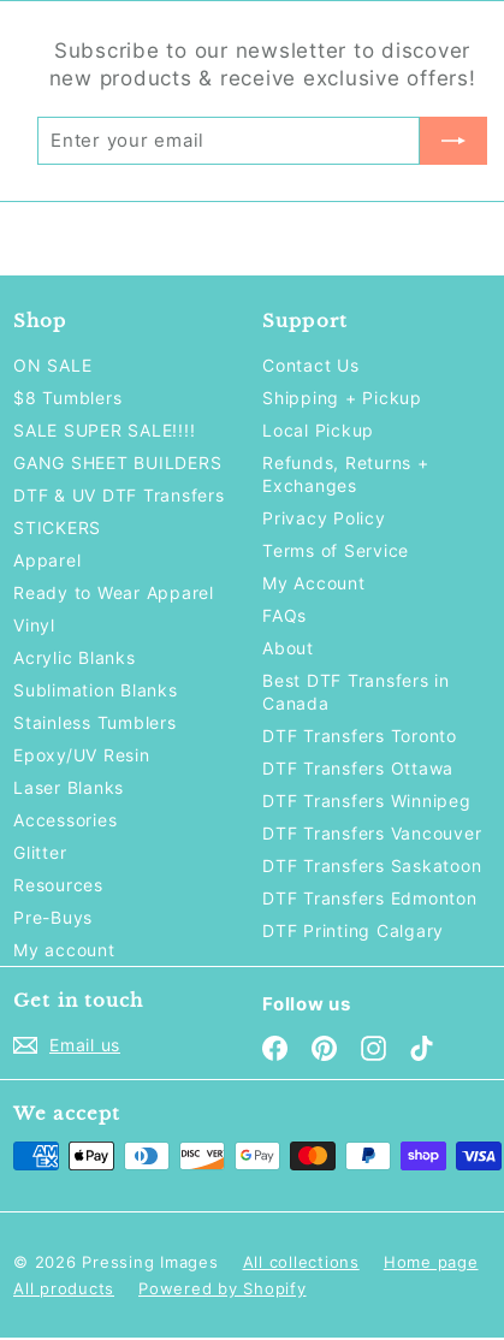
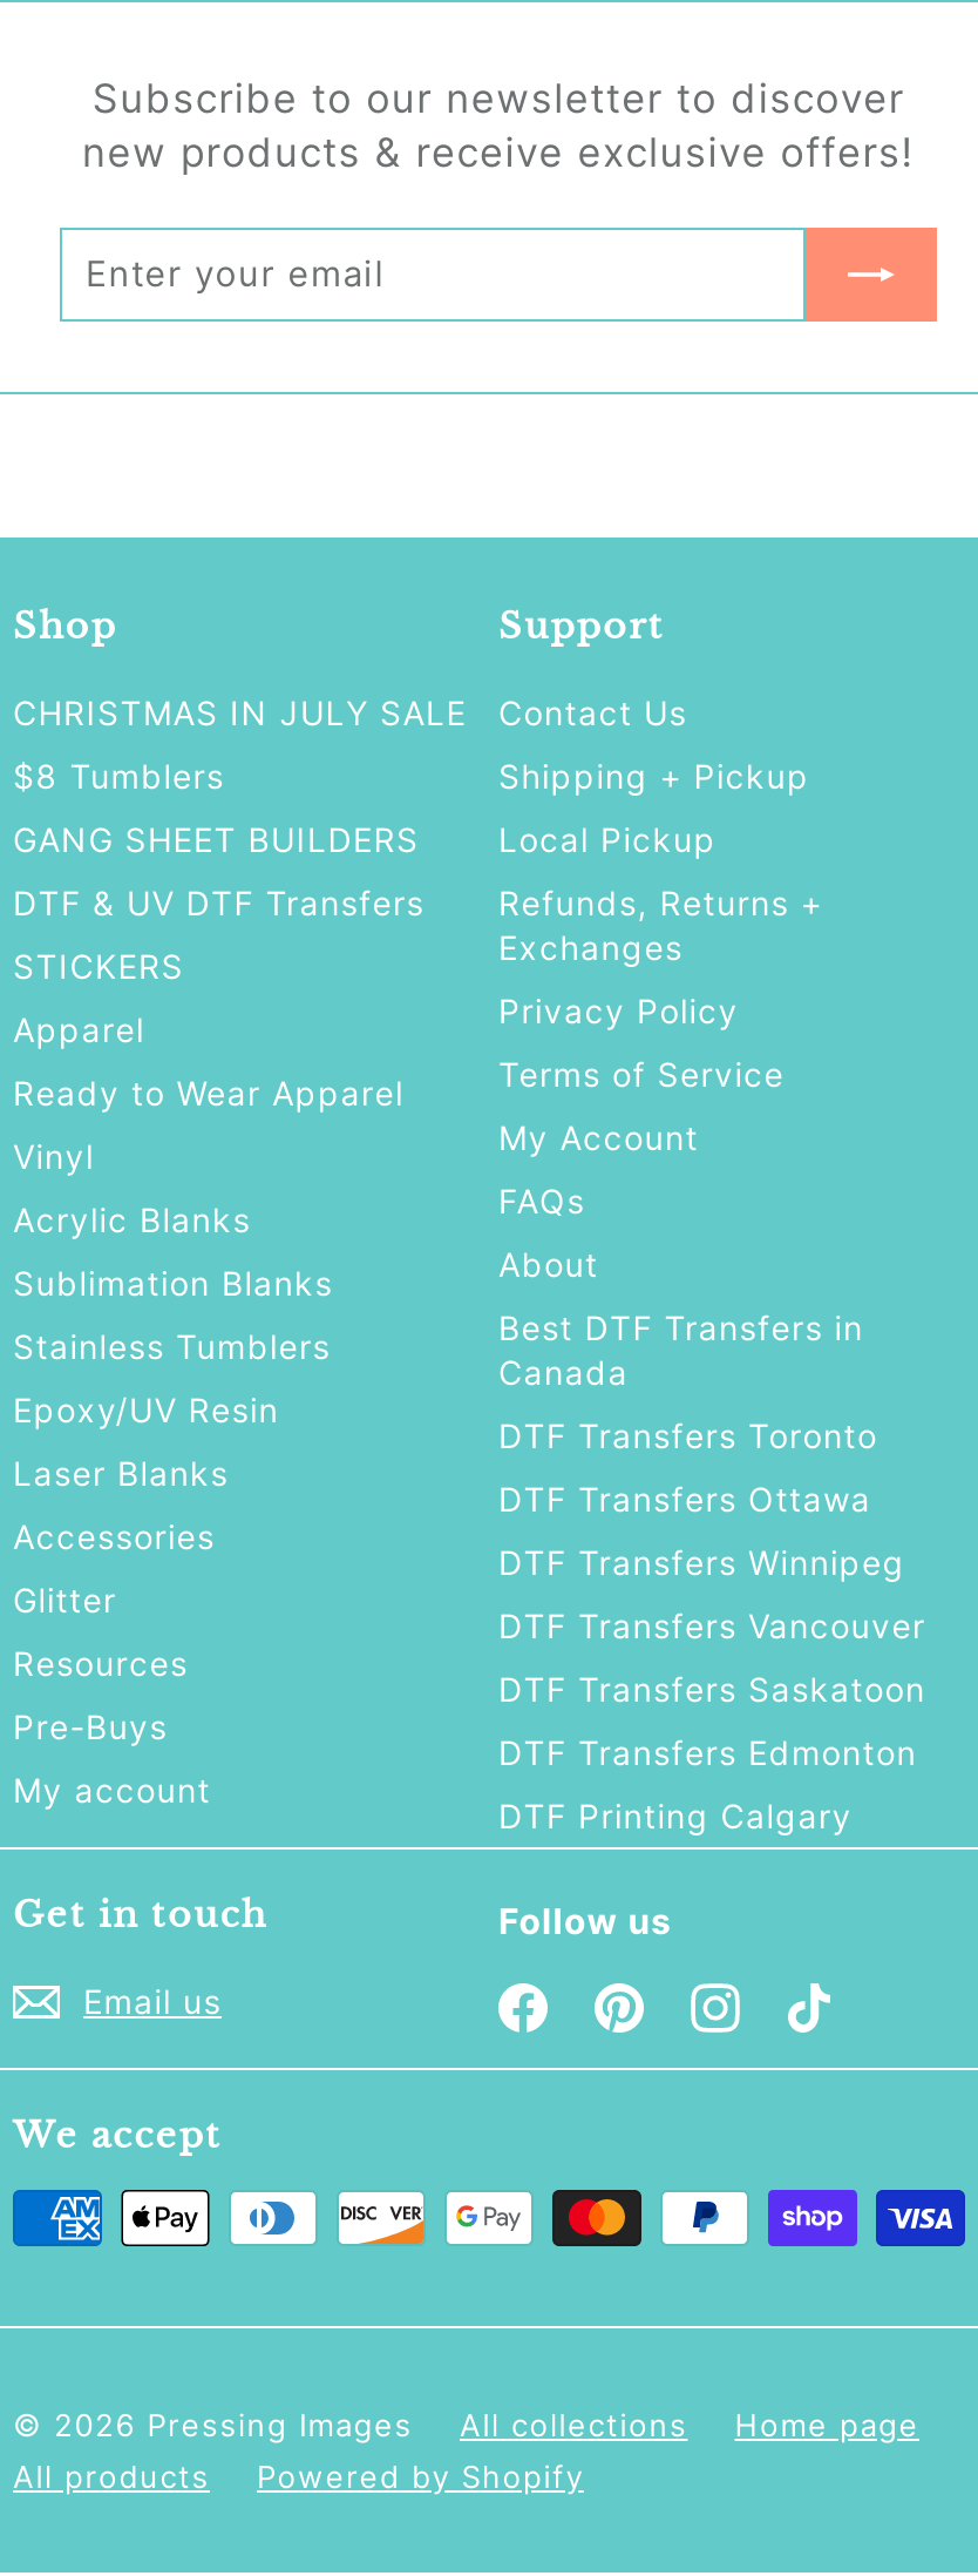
[13,355,92,375] ON SALE -> [13,692,467,732] CHRISTMAS IN JULY SALE
[13,420,195,440] SALE SUPER SALE!!!! -> none

